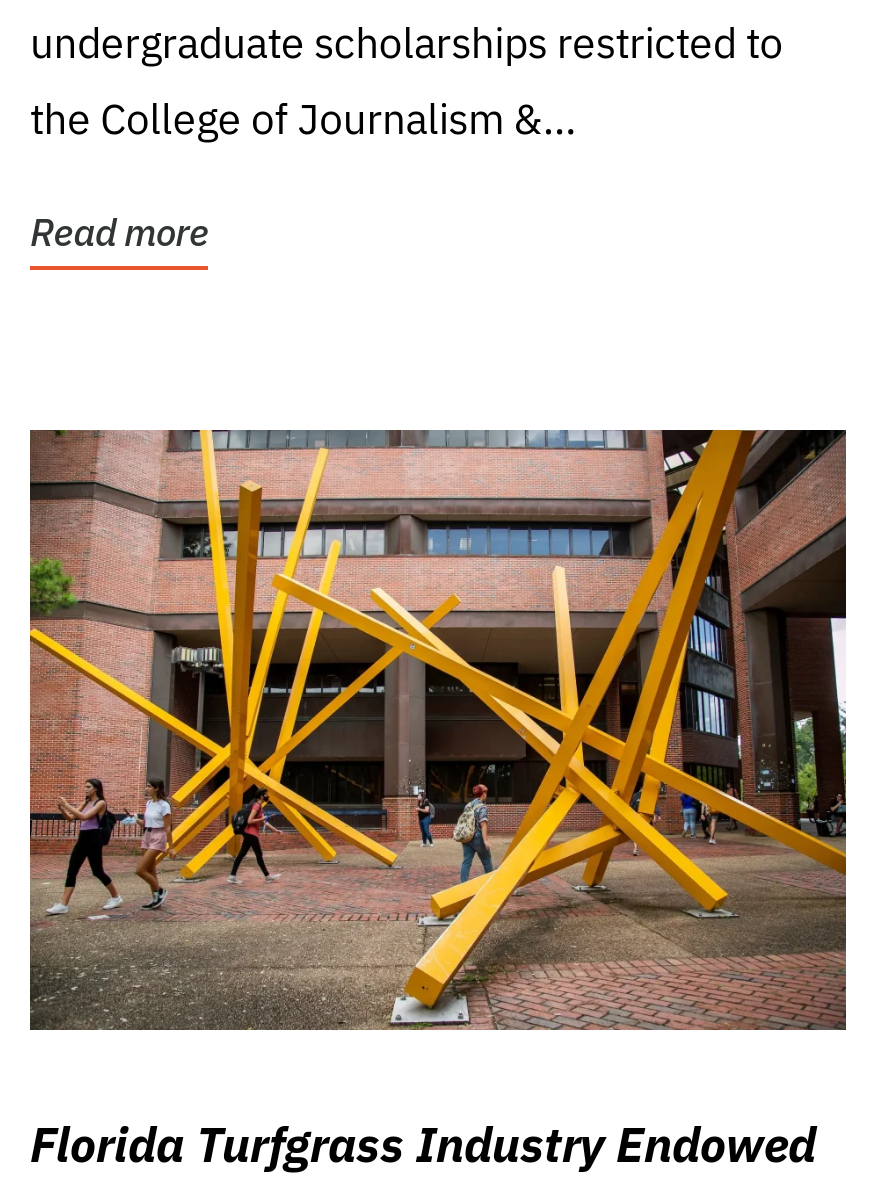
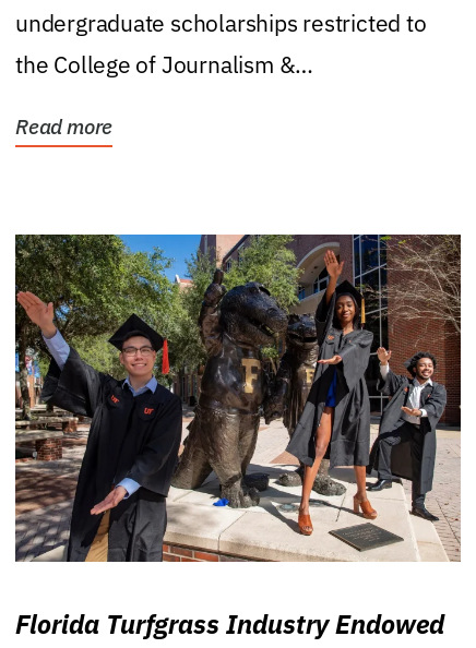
[28,428,848,1032] [image] -> [14,233,462,563] [image]

